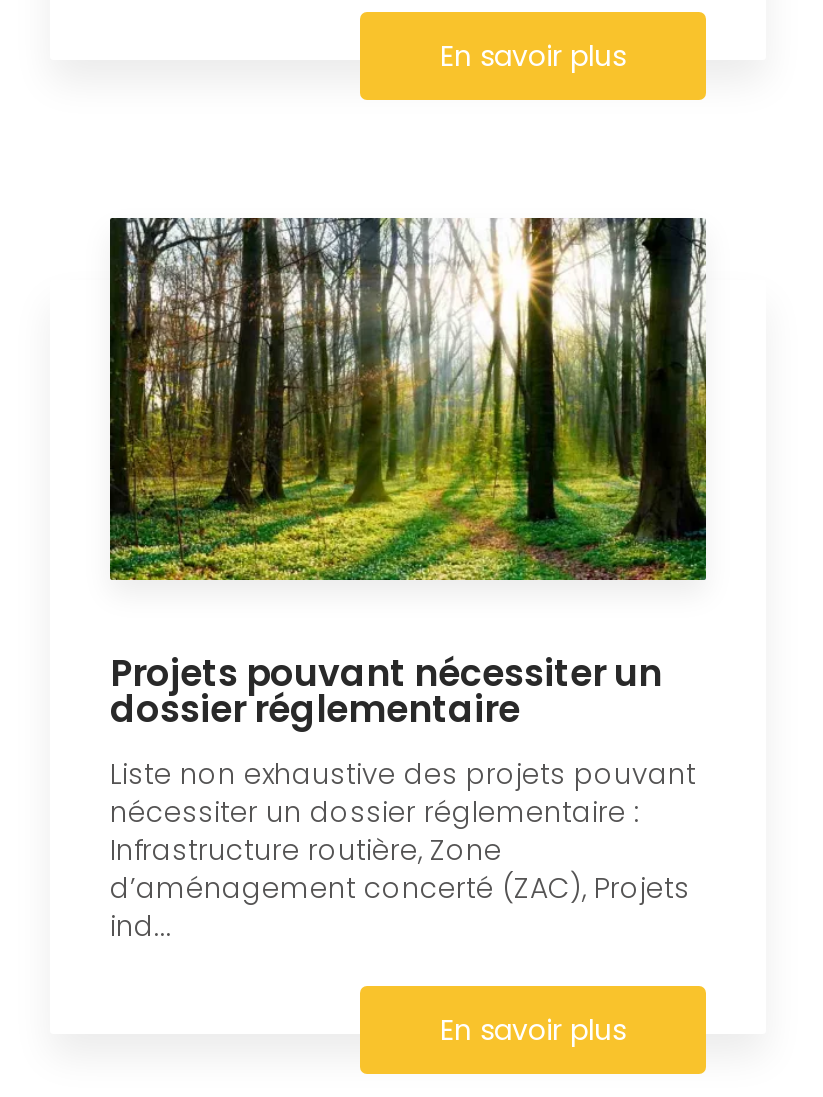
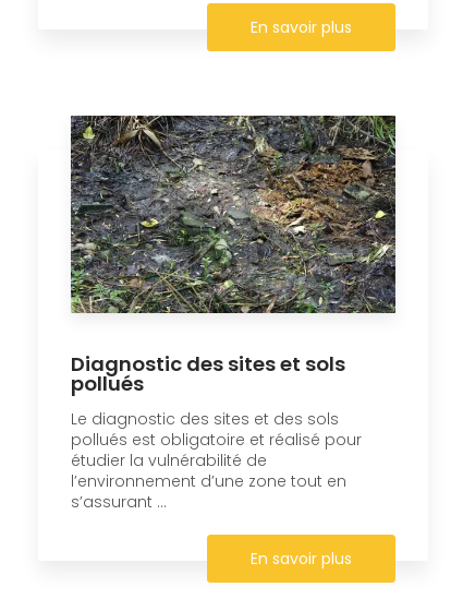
[108,218,708,946] [image] | Projets pouvant nécessiter un | dossier réglementaire | Liste non exhaustive des projets pouvant | nécessiter un dossier réglementaire : | Infrastructure routière, Zone | d’aménagement concerté (ZAC), Projets | ind... -> [70,115,397,513] [image] | Diagnostic des sites et sols | pollués | Le diagnostic des sites et des sols | pollués est obligatoire et réalisé pour | étudier la vulnérabilité de | l’environnement d’une zone tout en | s’assurant ...

